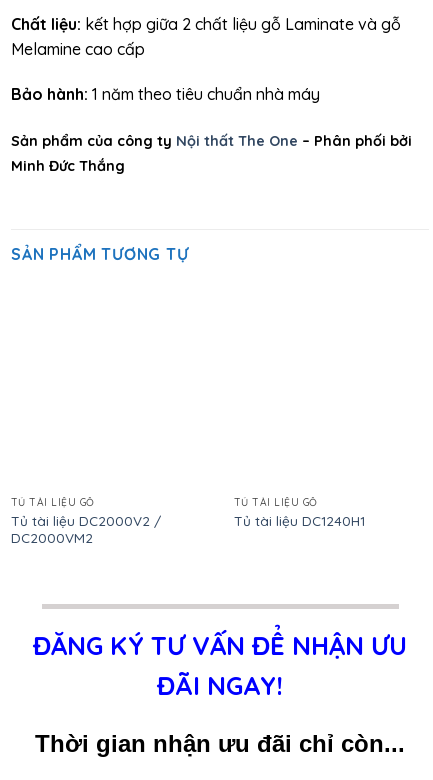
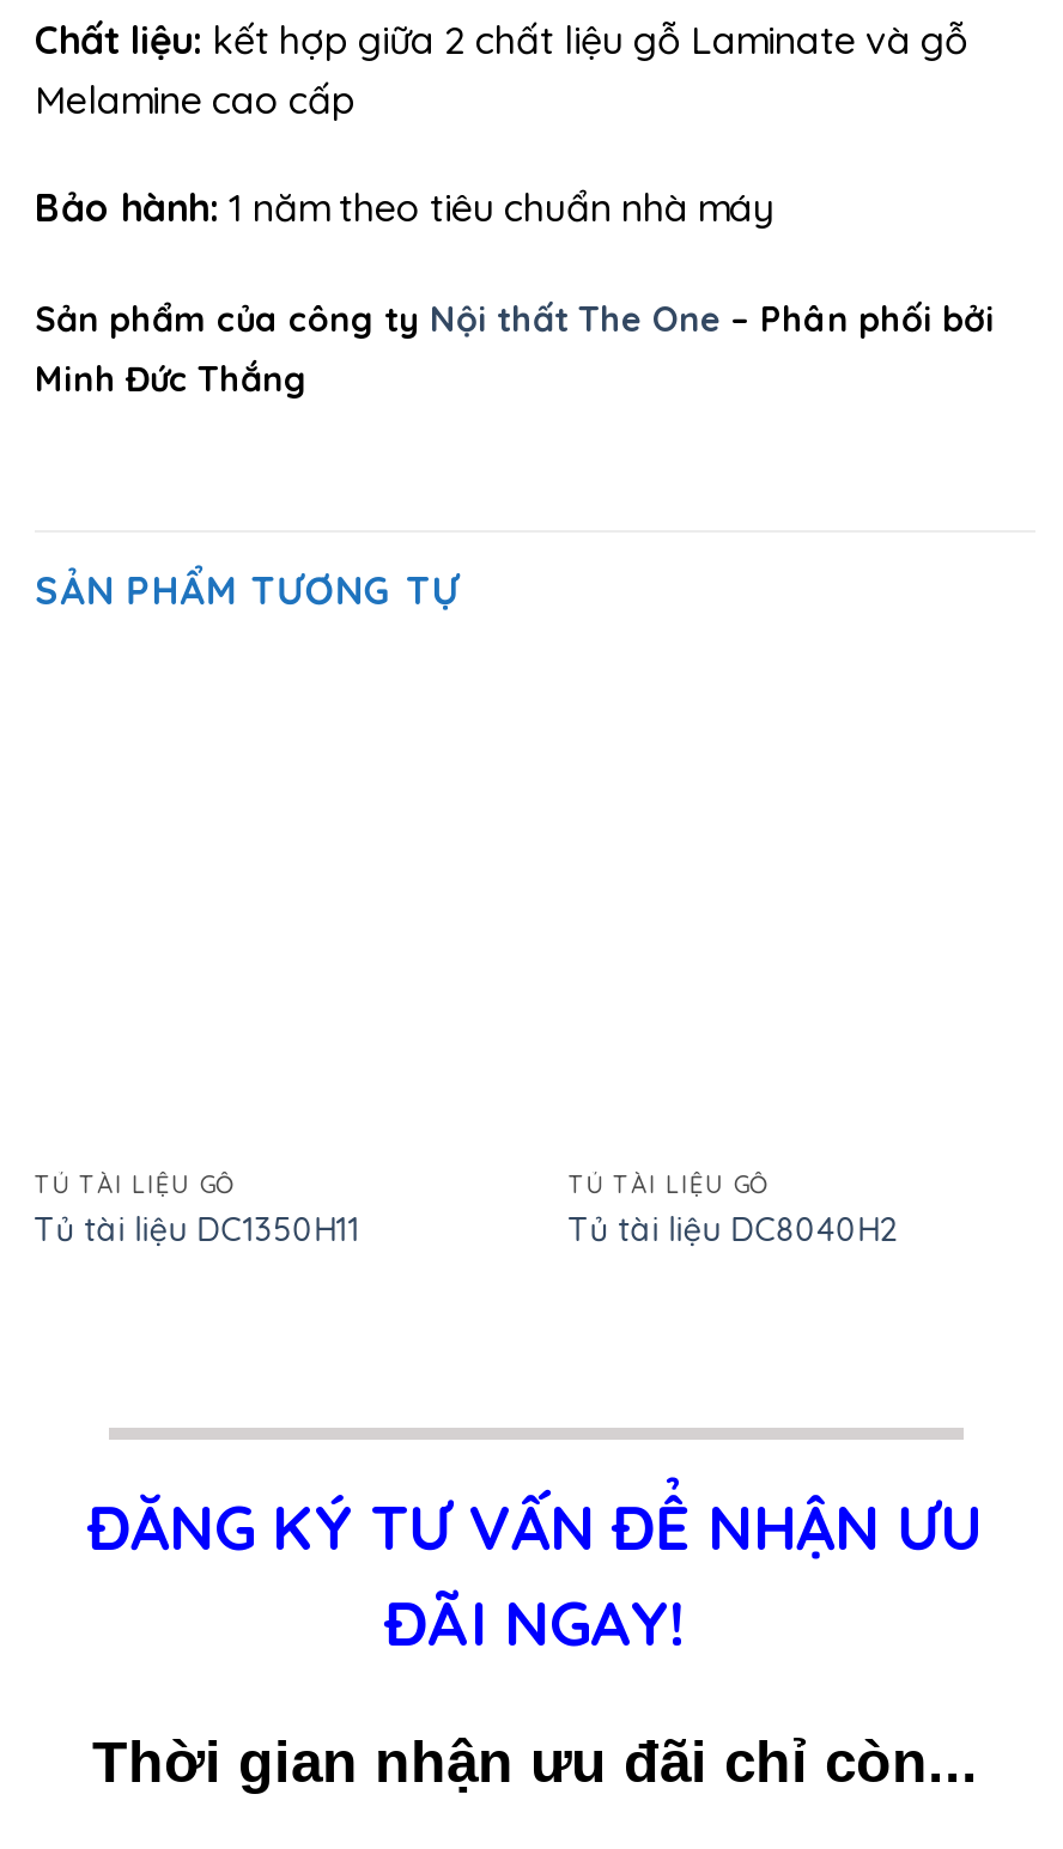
[11,512,161,546] Tủ tài liệu DC2000V2 / | DC2000VM2 -> [34,1208,360,1249] Tủ tài liệu DC1350H11
[234,512,365,529] Tủ tài liệu DC1240H1 -> [568,1208,899,1249] Tủ tài liệu DC8040H2

